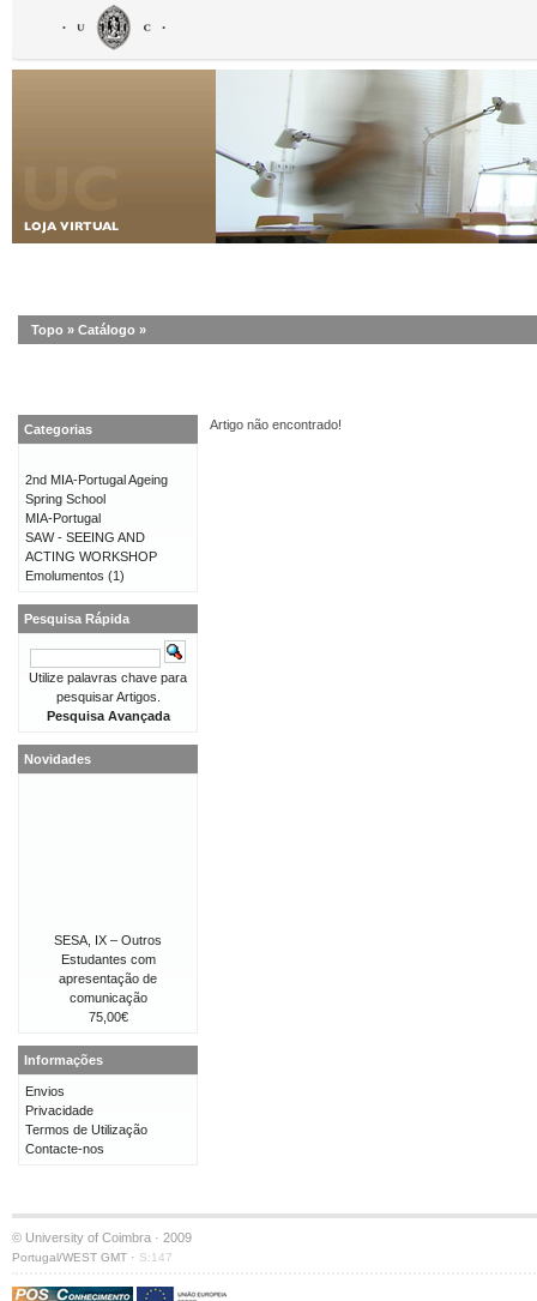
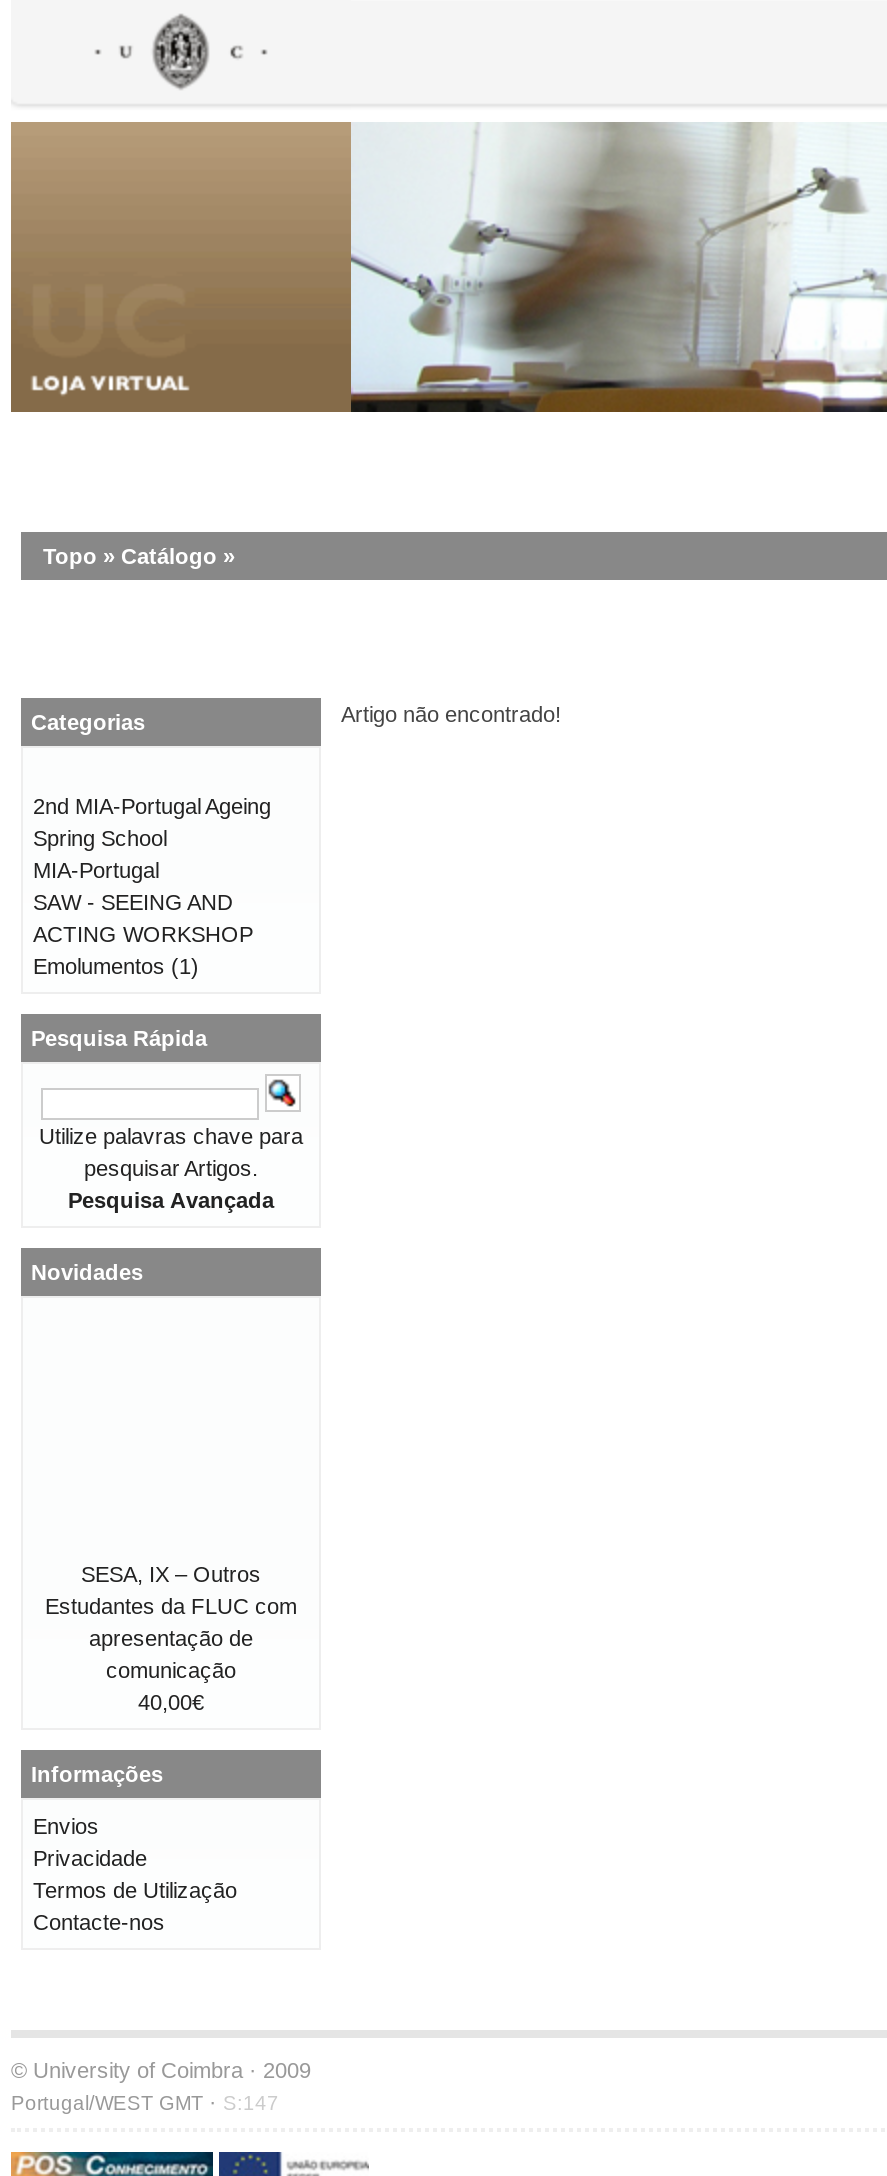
[61,952,155,966] Estudantes com -> [45,1594,297,1618] Estudantes da FLUC com
[88,1010,128,1024] 75,00€ -> [138,1690,204,1714] 40,00€

